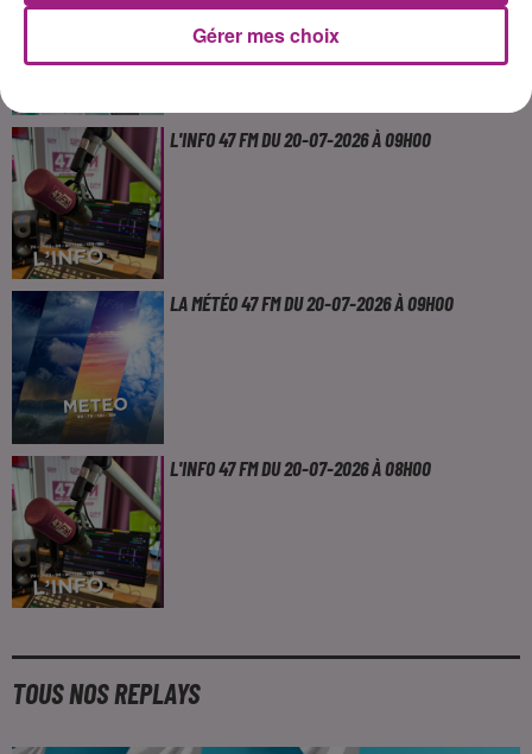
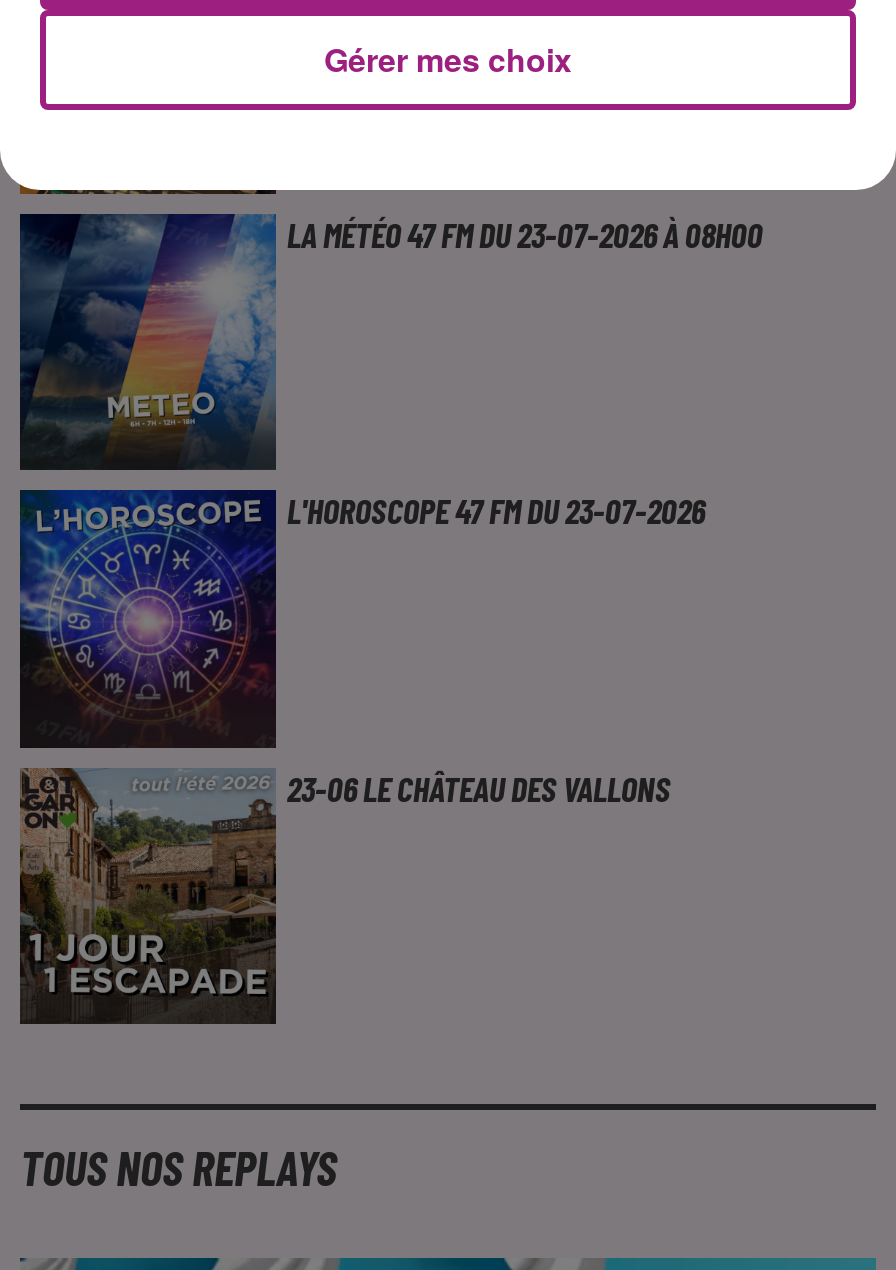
[12,126,432,279] [image] | L'INFO 47 FM DU 20-07-2026 À 09H00 -> [20,212,763,470] [image] | LA MÉTÉO 47 FM DU 23-07-2026 À 08H00
[12,290,454,426] [image] | LA MÉTÉO 47 FM DU 20-07-2026 À 09H00 -> [20,489,705,716] [image] | L'HOROSCOPE 47 FM DU 23-07-2026
[12,455,432,608] [image] | L'INFO 47 FM DU 20-07-2026 À 08H00 -> [20,766,671,1024] [image] | 23-06 LE CHÂTEAU DES VALLONS

